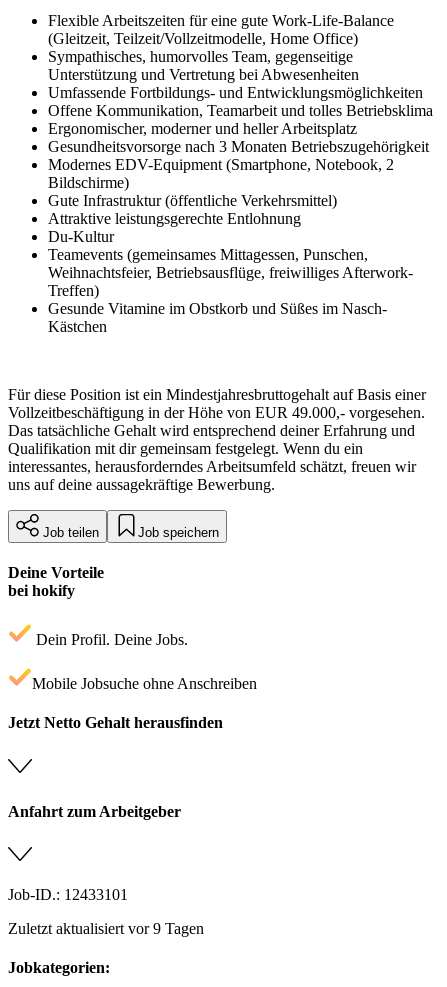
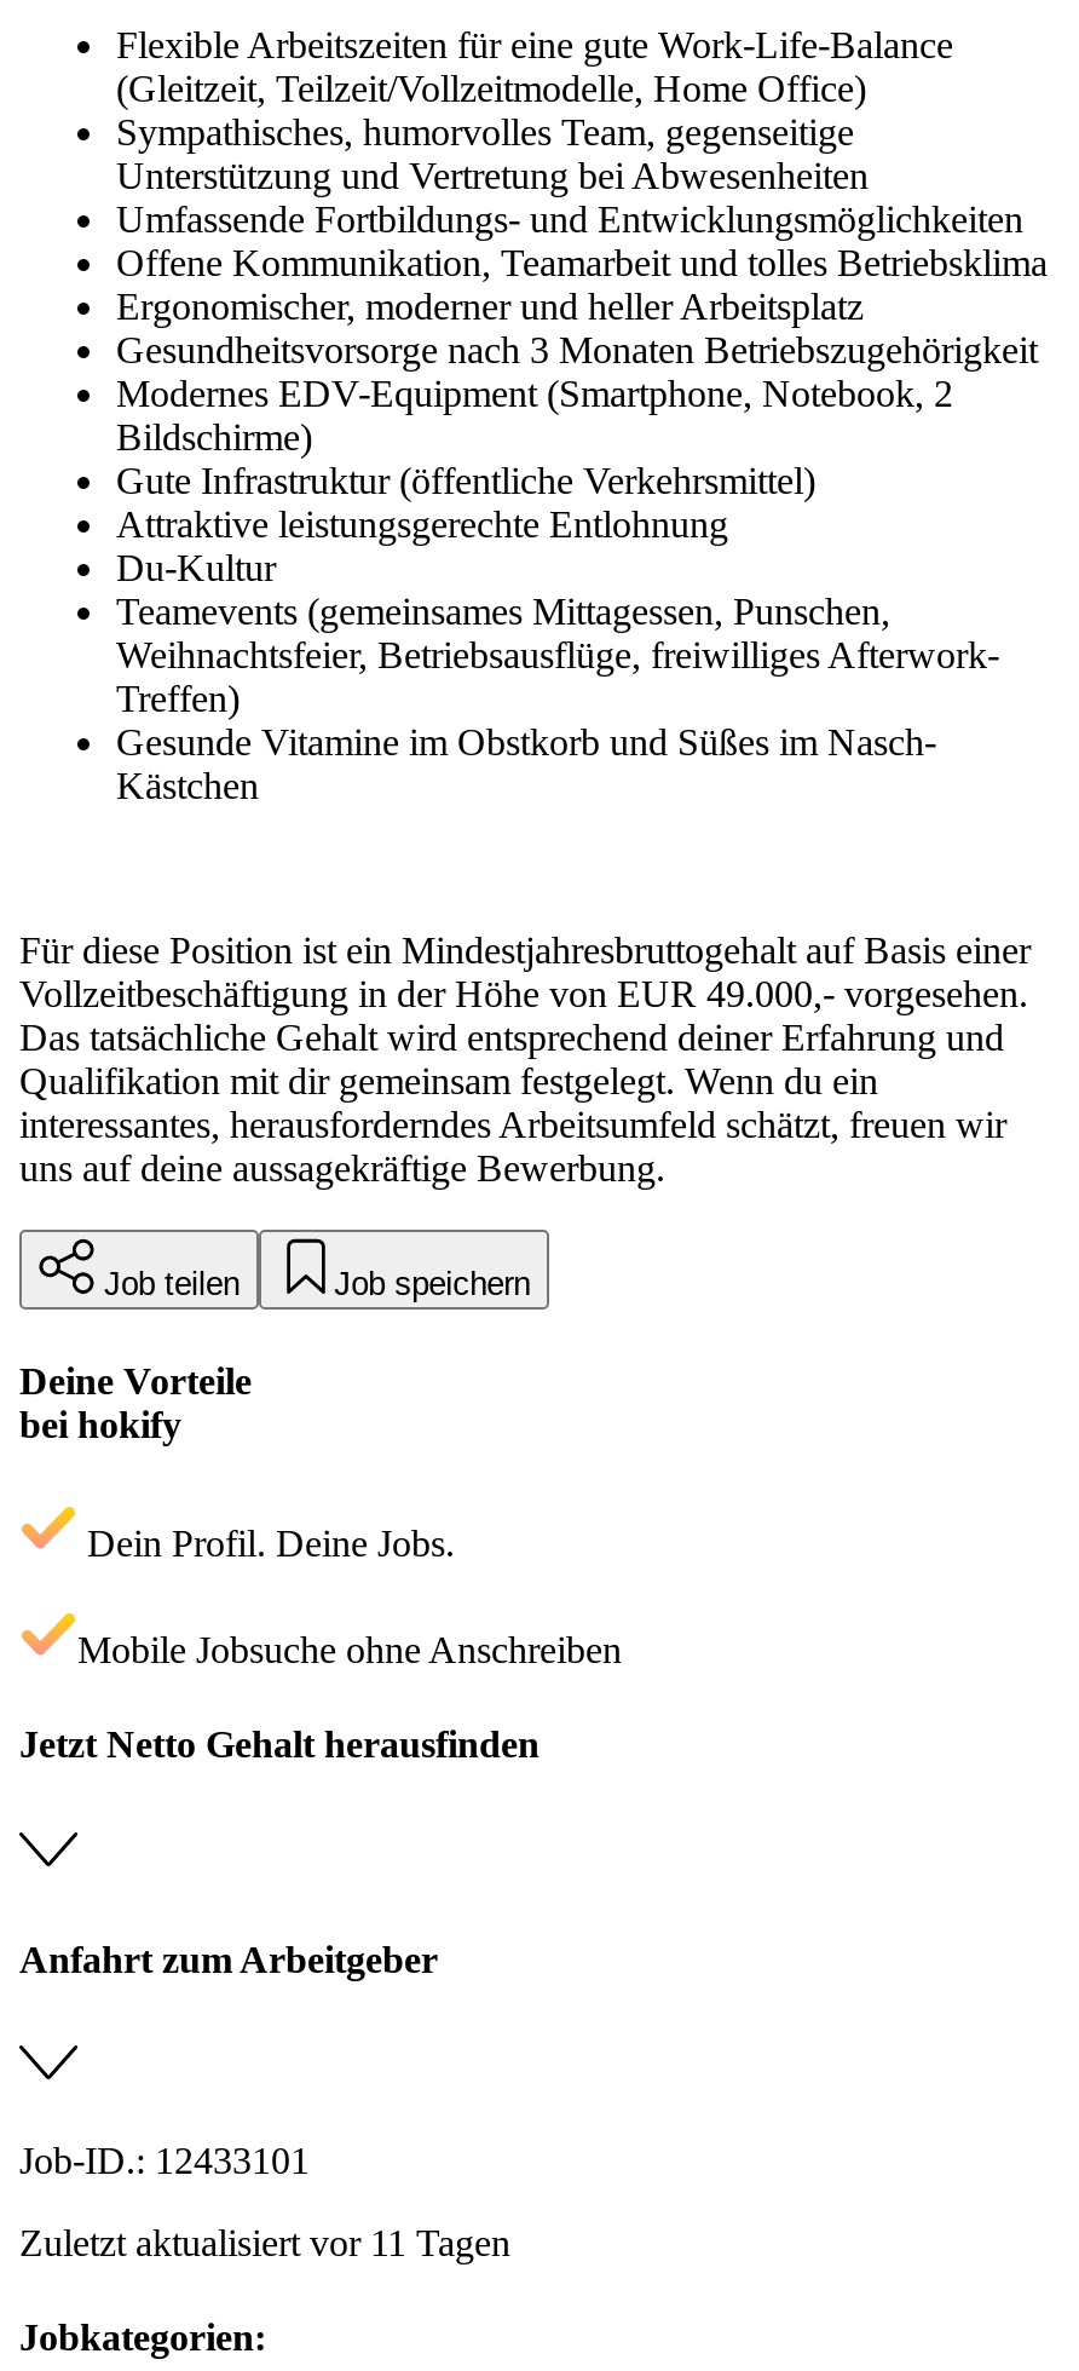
[8,920,204,937] Zuletzt aktualisiert vor 9 Tagen -> [19,2222,510,2264] Zuletzt aktualisiert vor 11 Tagen

